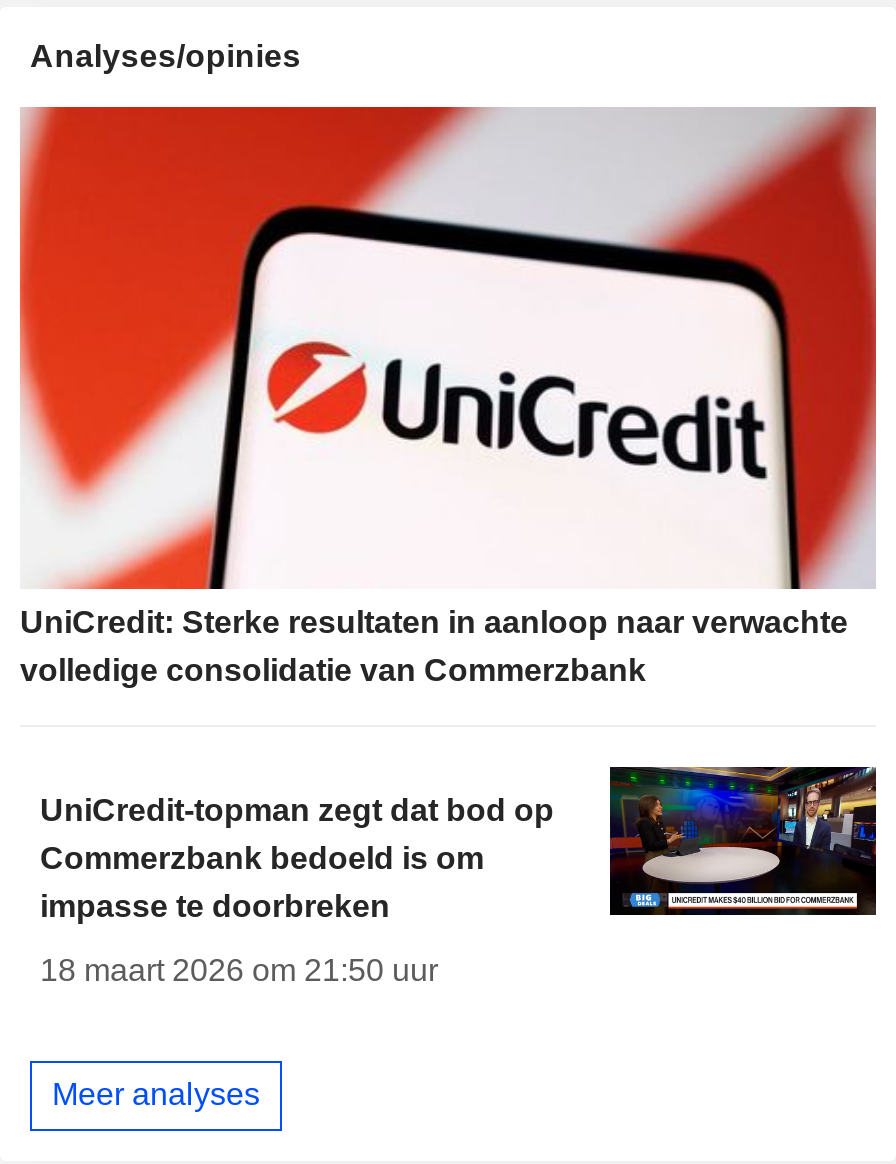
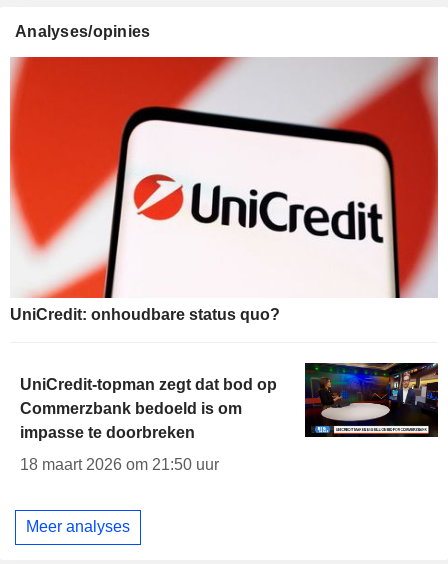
[20,604,848,686] UniCredit: Sterke resultaten in aanloop naar verwachte | volledige consolidatie van Commerzbank -> [10,306,280,323] UniCredit: onhoudbare status quo?

